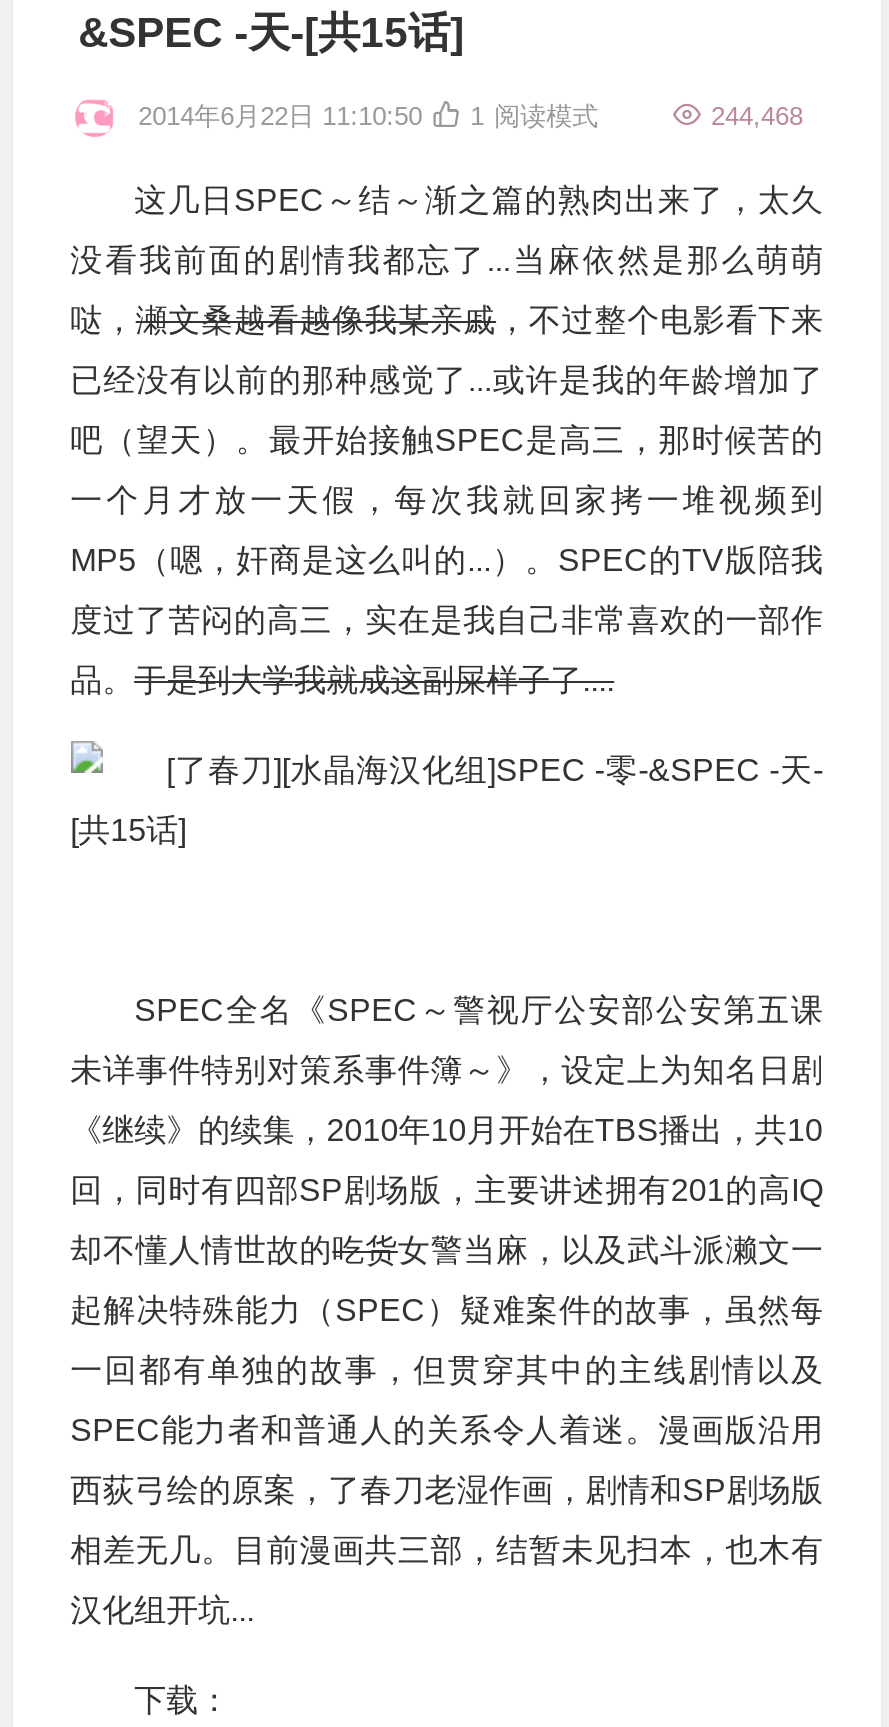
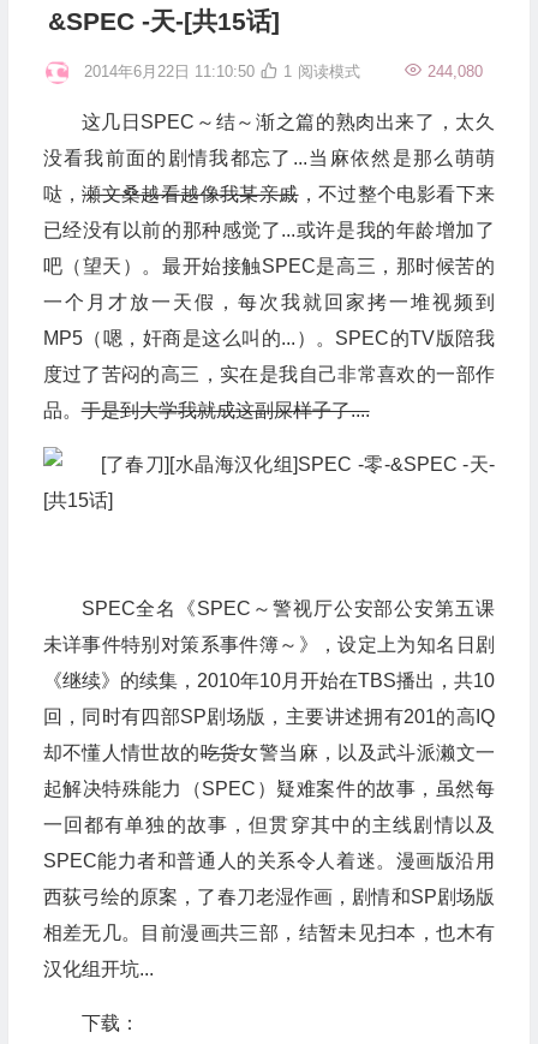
[711,101,803,131] 244,468 -> [428,62,483,80] 244,080

